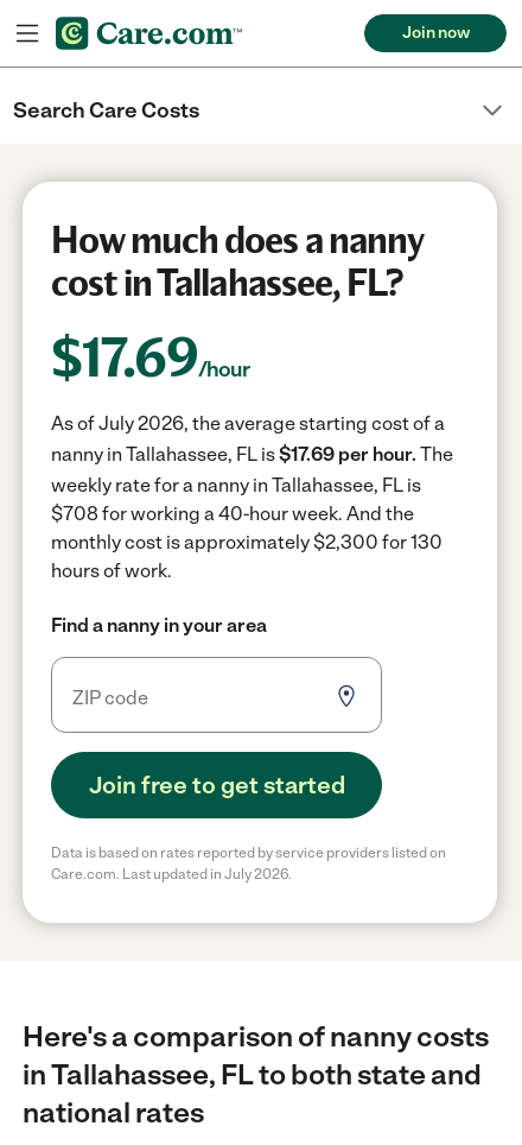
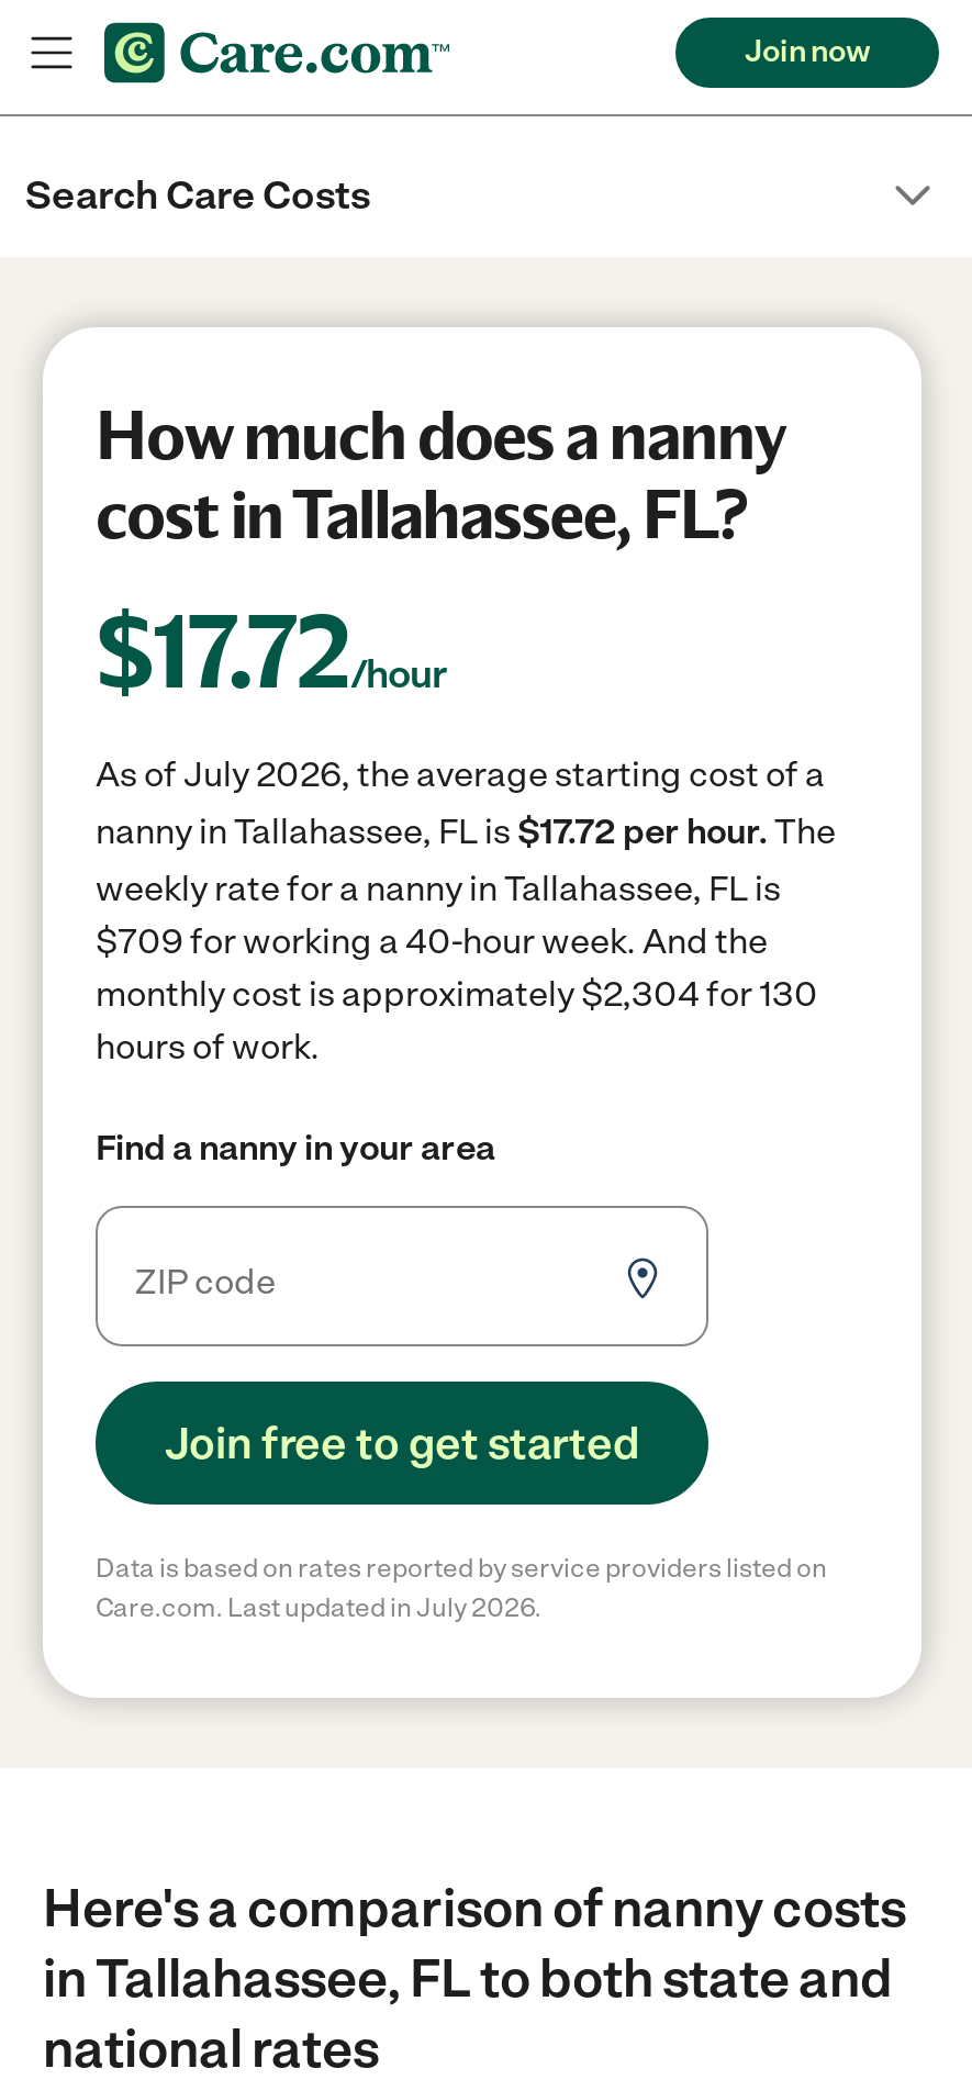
[51,320,249,396] $17.69/hour -> [96,582,445,723] $17.72/hour
[51,443,453,466] nanny in Tallahassee, FL is $17.69 per hour. The -> [96,810,836,852] nanny in Tallahassee, FL is $17.72 per hour. The
[51,502,414,525] $708 for working a 40-hour week. And the -> [96,920,768,962] $709 for working a 40-hour week. And the
[51,531,443,553] monthly cost is approximately $2,300 for 130 -> [96,973,818,1015] monthly cost is approximately $2,304 for 130

